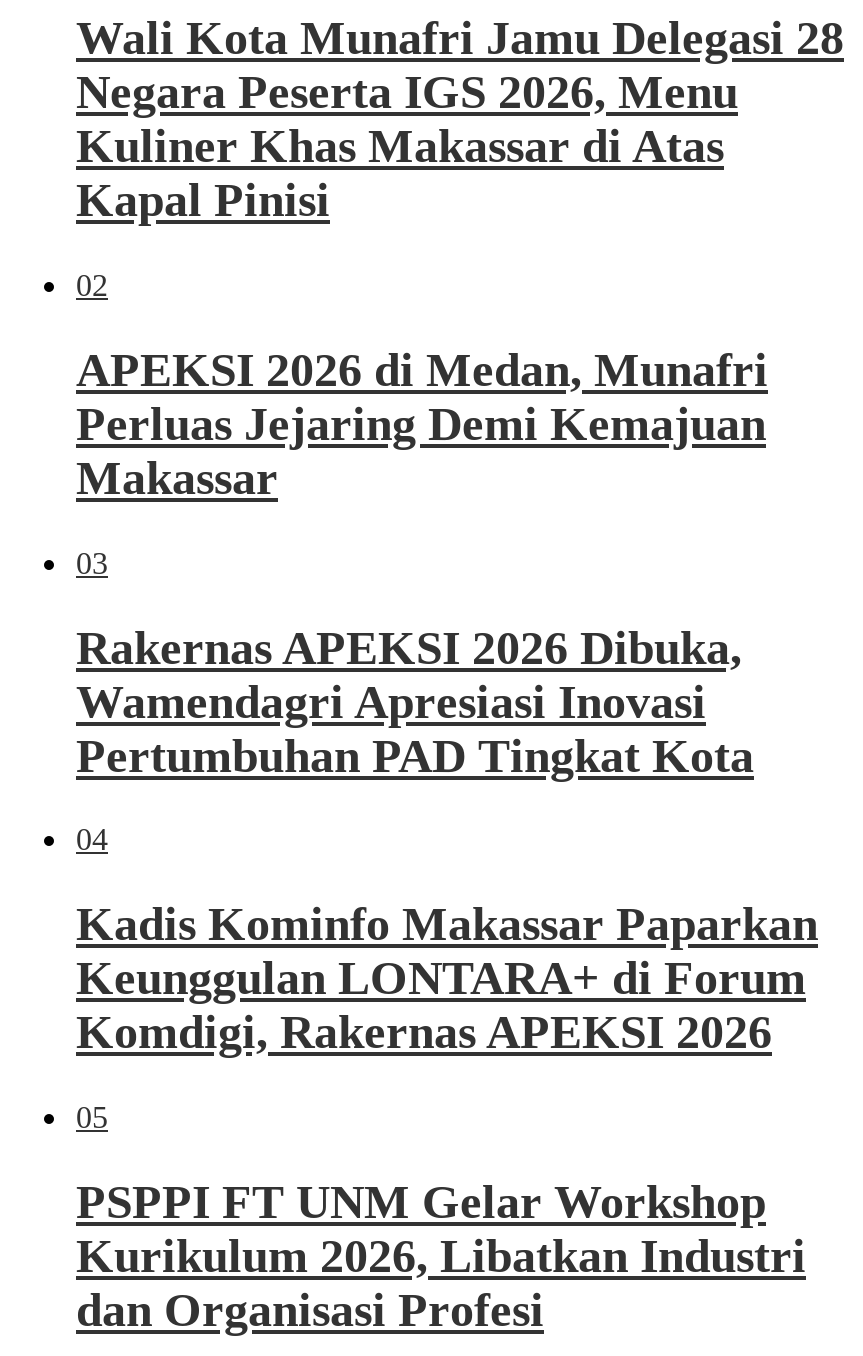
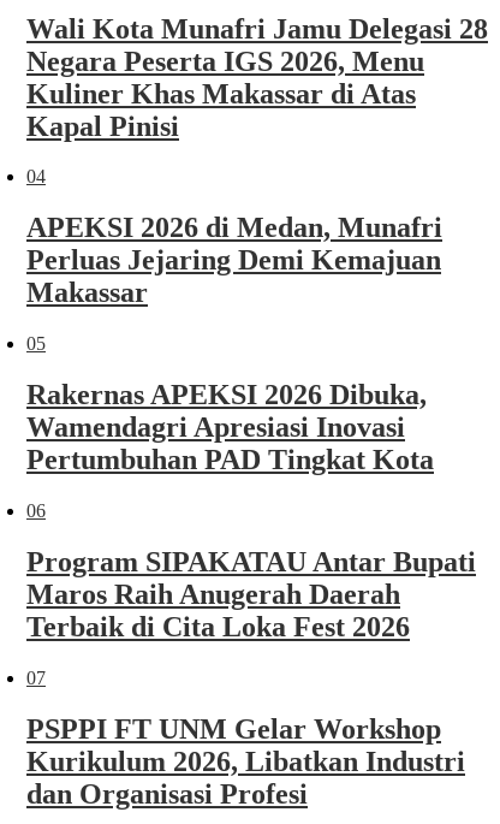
[76,268,108,302] 02 -> [26,166,46,187] 04
[76,545,108,579] 03 -> [26,333,46,354] 05
[76,823,108,857] 04 -> [26,500,46,521] 06
[76,899,818,1059] Kadis Kominfo Makassar Paparkan | Keunggulan LONTARA+ di Forum | Komdigi, Rakernas APEKSI 2026 -> [26,546,476,642] Program SIPAKATAU Antar Bupati | Maros Raih Anugerah Daerah | Terbaik di Cita Loka Fest 2026
[76,1101,108,1135] 05 -> [26,667,46,688] 07

